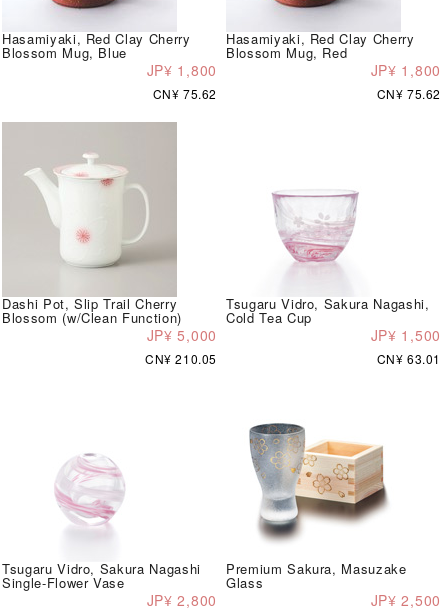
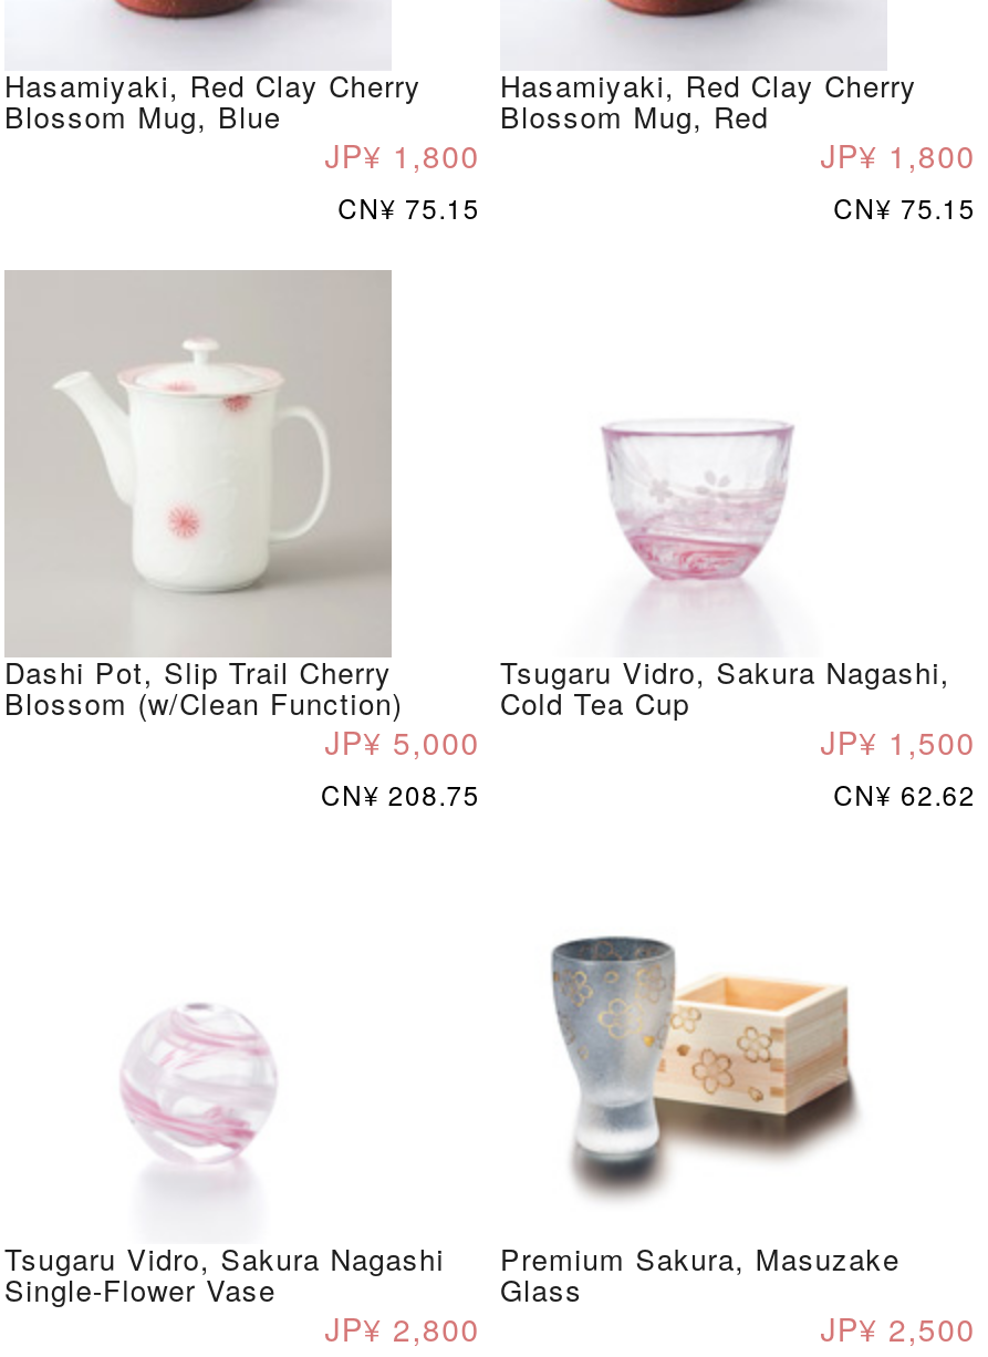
[153,84,217,101] CN¥ 75.62 -> [338,187,480,225] CN¥ 75.15
[377,84,441,101] CN¥ 75.62 -> [833,187,976,225] CN¥ 75.15
[145,349,217,366] CN¥ 210.05 -> [321,774,480,811] CN¥ 208.75
[377,349,441,366] CN¥ 63.01 -> [833,774,976,811] CN¥ 62.62

